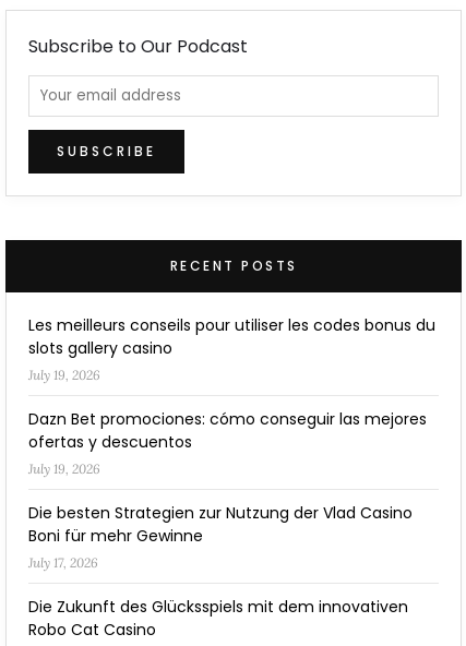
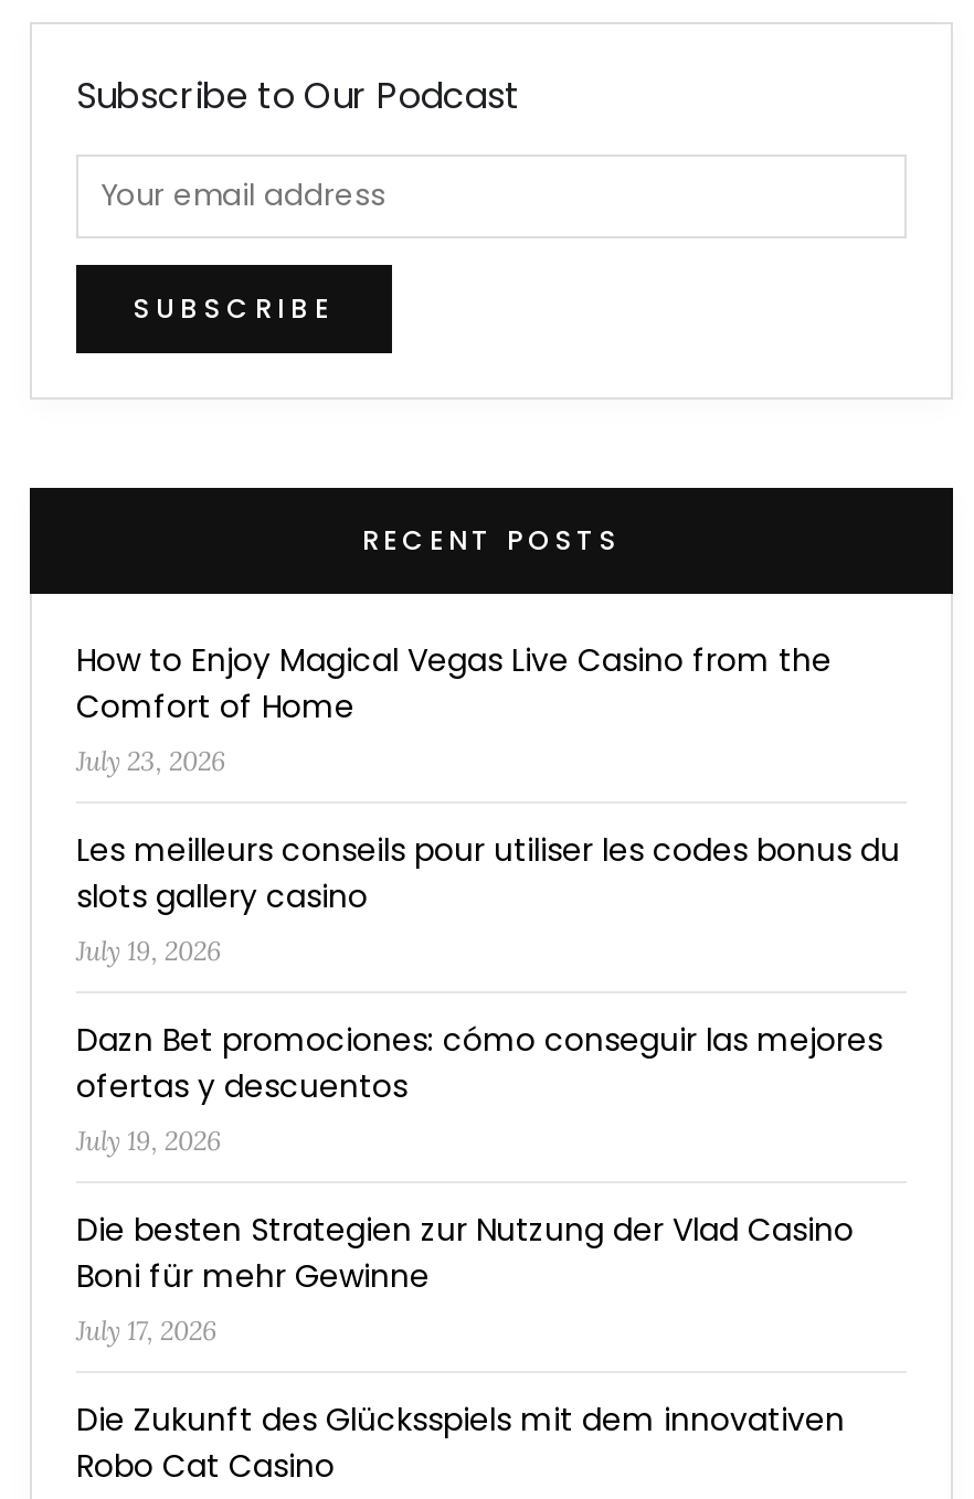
none -> [76,638,832,777] How to Enjoy Magical Vegas Live Casino from the | Comfort of Home | July 23, 2026

